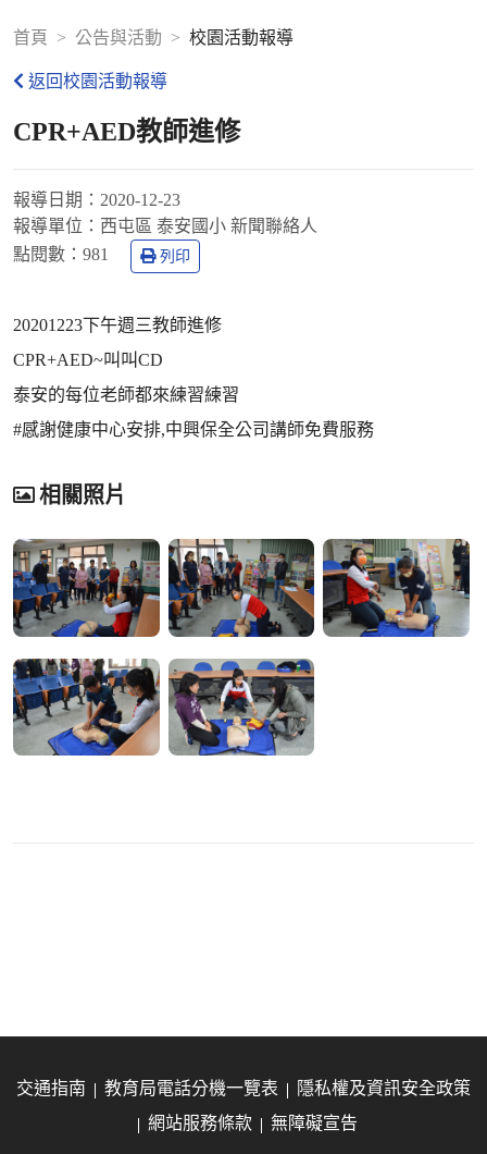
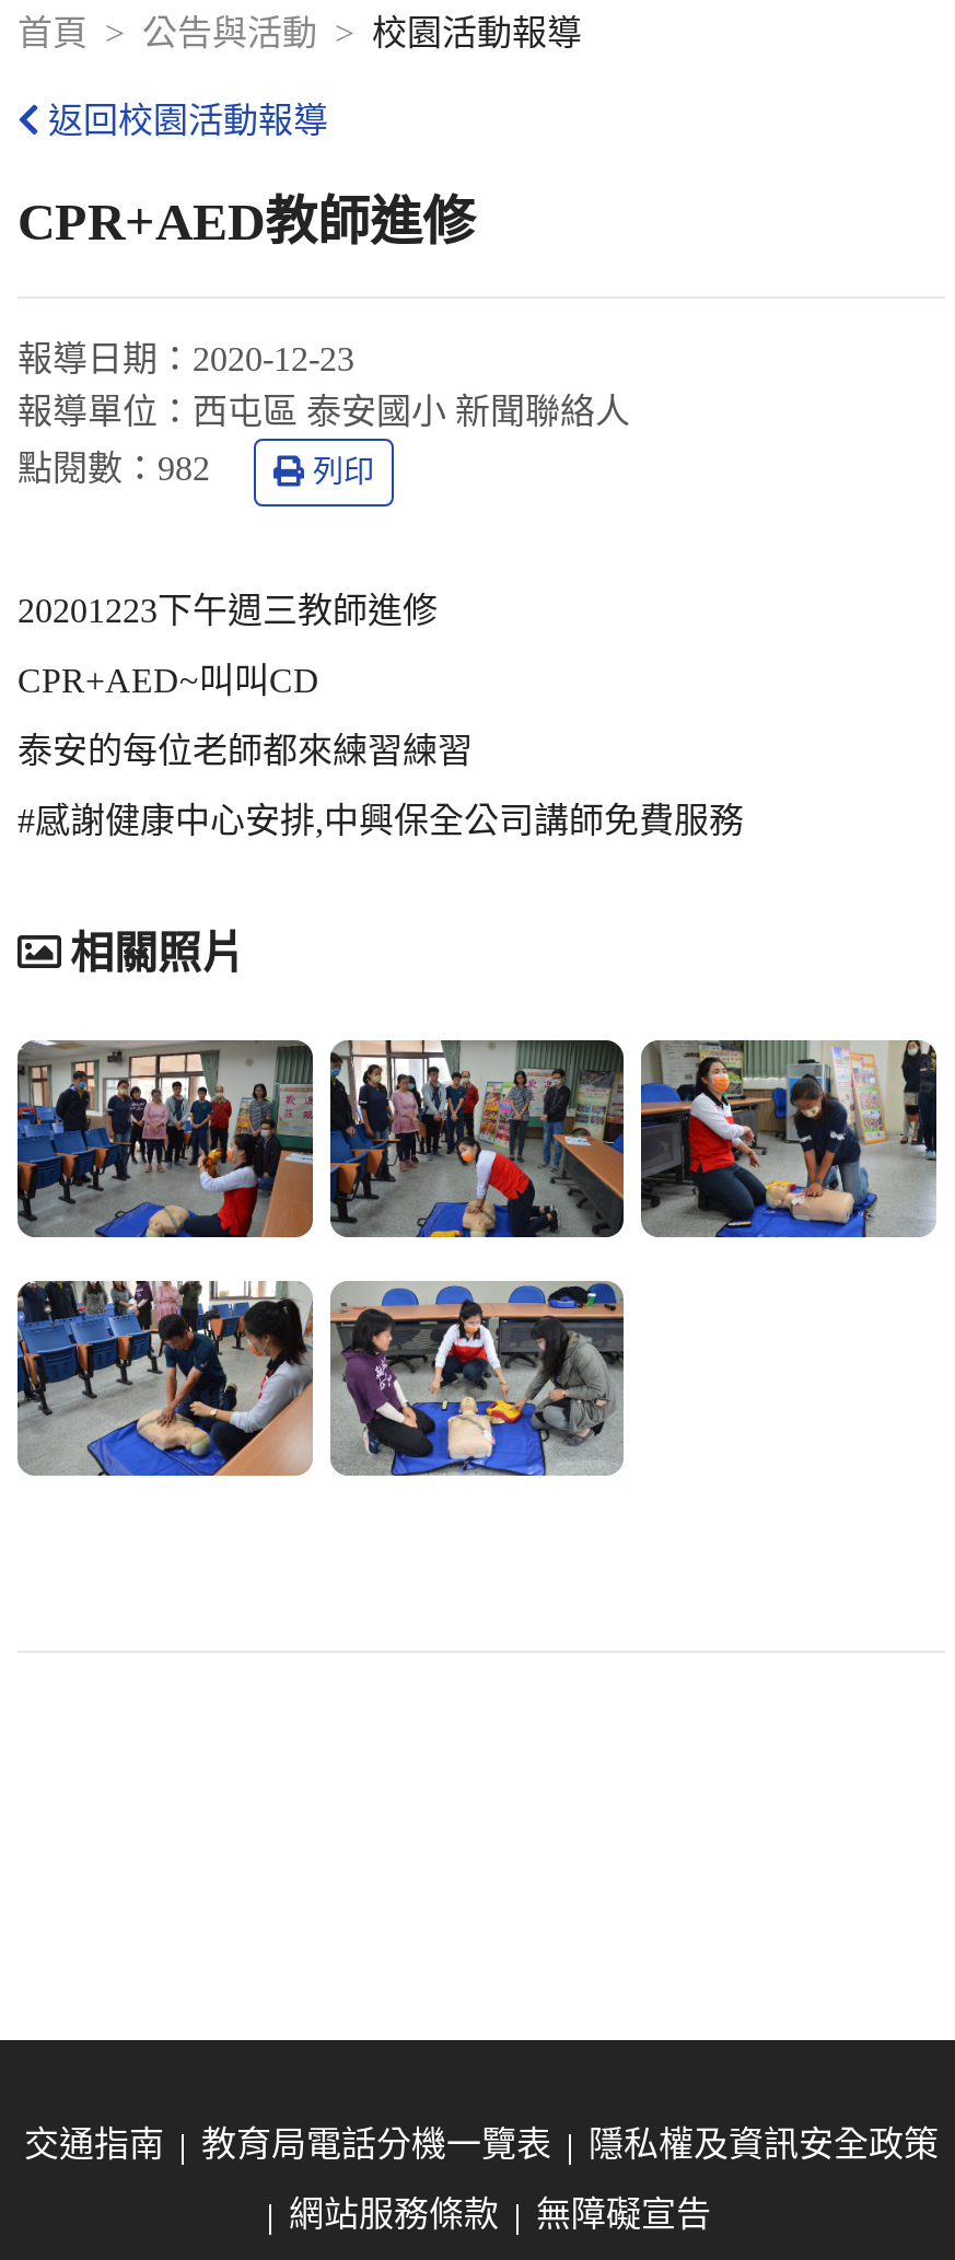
[13,245,109,264] 點閱數：981 -> [18,450,210,487] 點閱數：982

